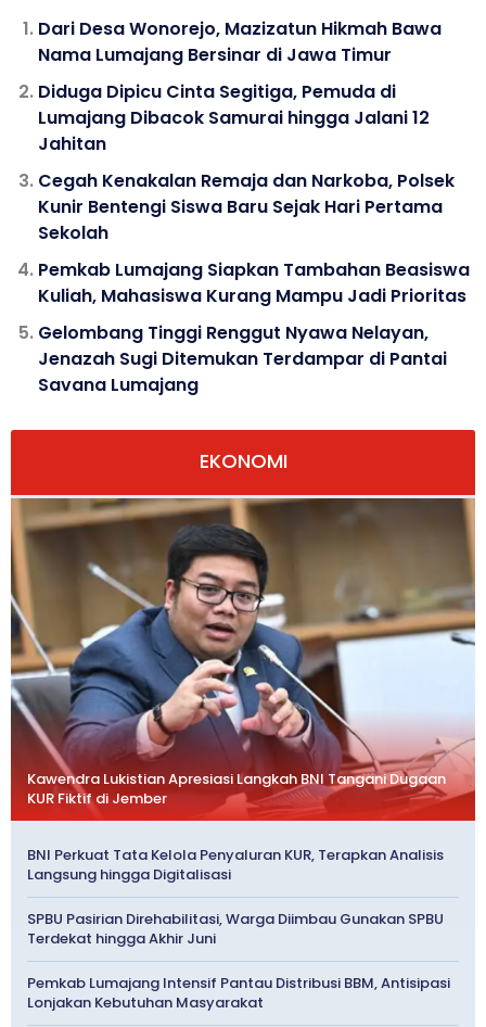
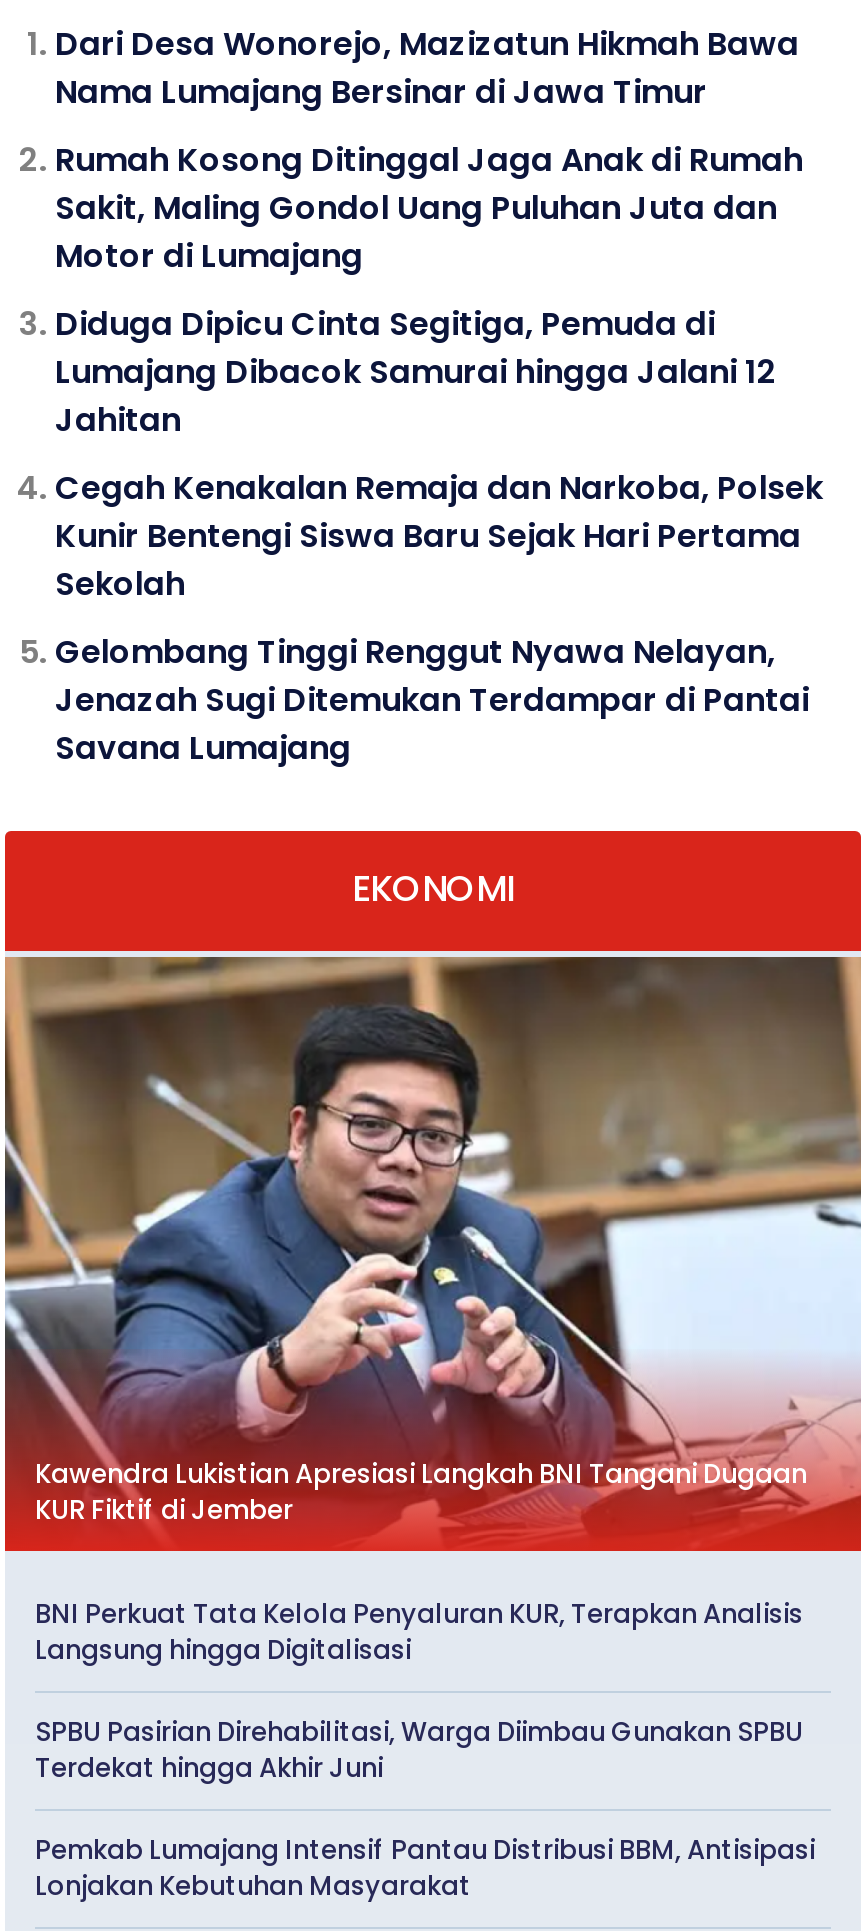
none -> [55,136,803,278] Rumah Kosong Ditinggal Jaga Anak di Rumah | Sakit, Maling Gondol Uang Puluhan Juta dan | Motor di Lumajang
moved [38,79,455,245] -> [55,300,823,606]: Diduga Dipicu Cinta Segitiga, Pemuda di | Lumajang Dibacok Samurai hingga Jalani 12 | Jahitan | Cegah Kenakalan Remaja dan Narkoba, Polsek | Kunir Bentengi Siswa Baru Sejak Hari Pertama | Sekolah
[38,257,470,308] Pemkab Lumajang Siapkan Tambahan Beasiswa | Kuliah, Mahasiswa Kurang Mampu Jadi Prioritas -> none

